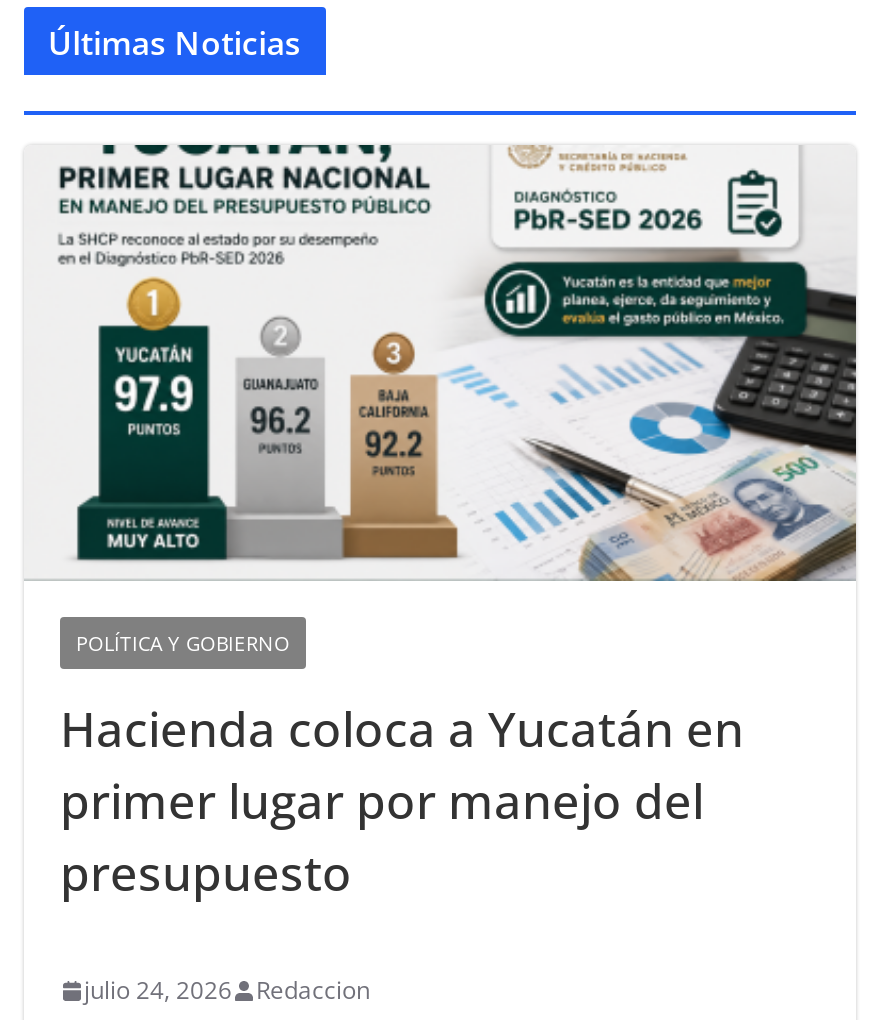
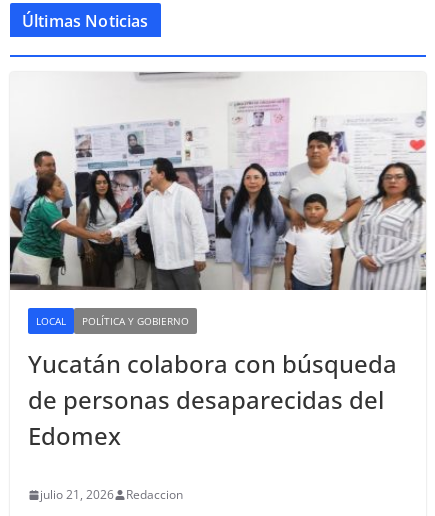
[24,143,858,583] [image] -> [9,71,426,291] [image]
none -> [36,314,66,328] LOCAL
[60,696,744,906] Hacienda coloca a Yucatán en | primer lugar por manejo del | presupuesto -> [28,347,397,452] Yucatán colabora con búsqueda | de personas desaparecidas del | Edomex
[84,974,370,1008] julio 24, 2026 Redaccion -> [40,486,183,503] julio 21, 2026 Redaccion

